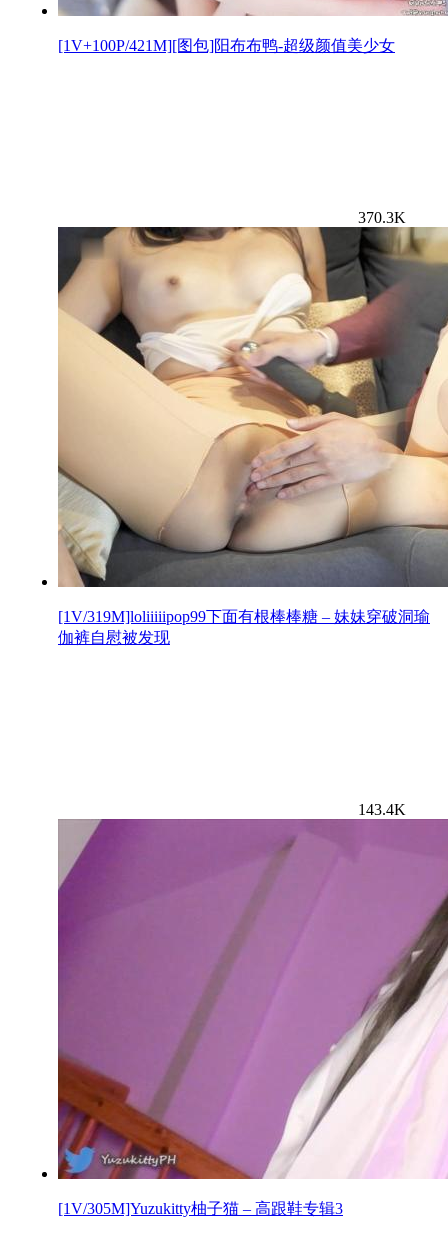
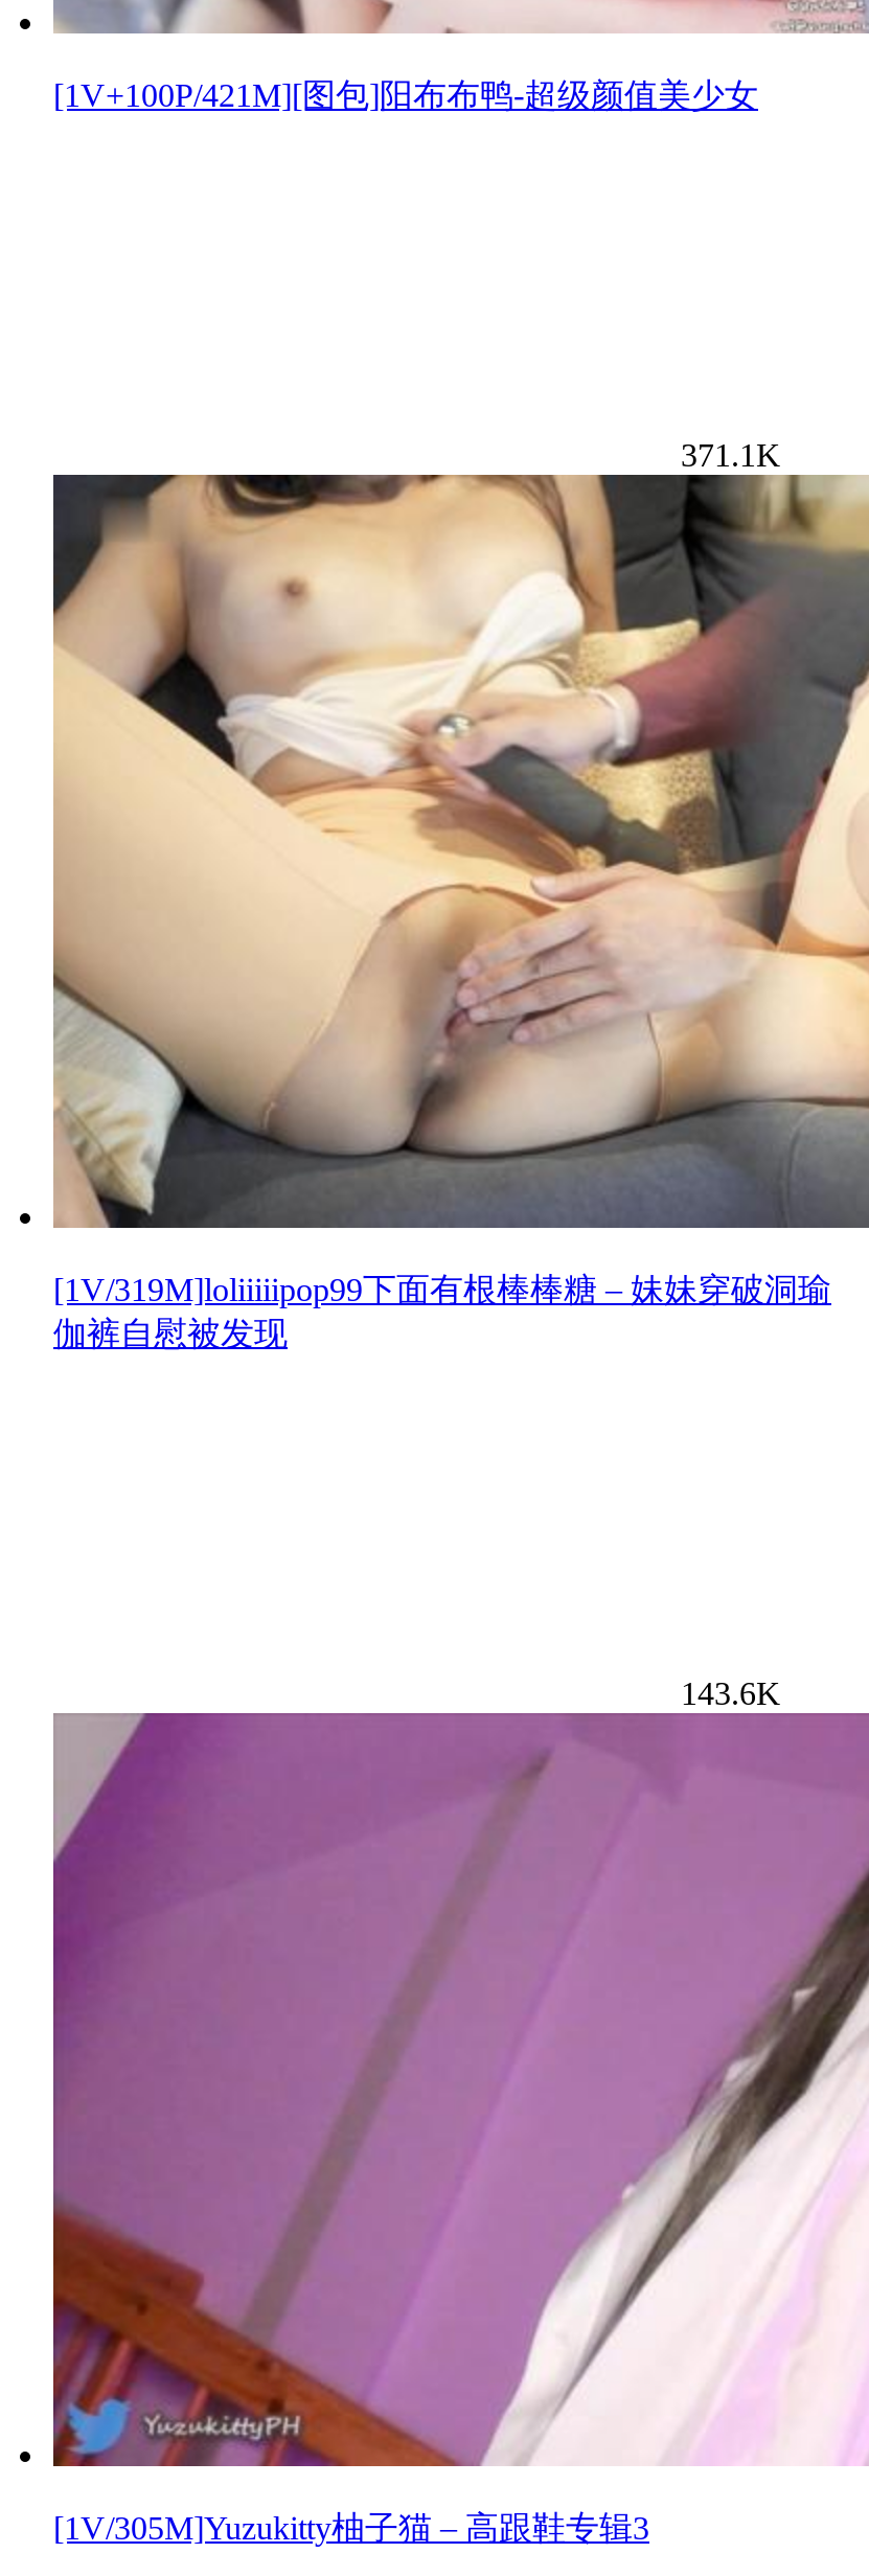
[358,208,406,225] 370.3K -> [681,436,781,472] 371.1K
[358,800,406,817] 143.4K -> [681,1674,781,1710] 143.6K

